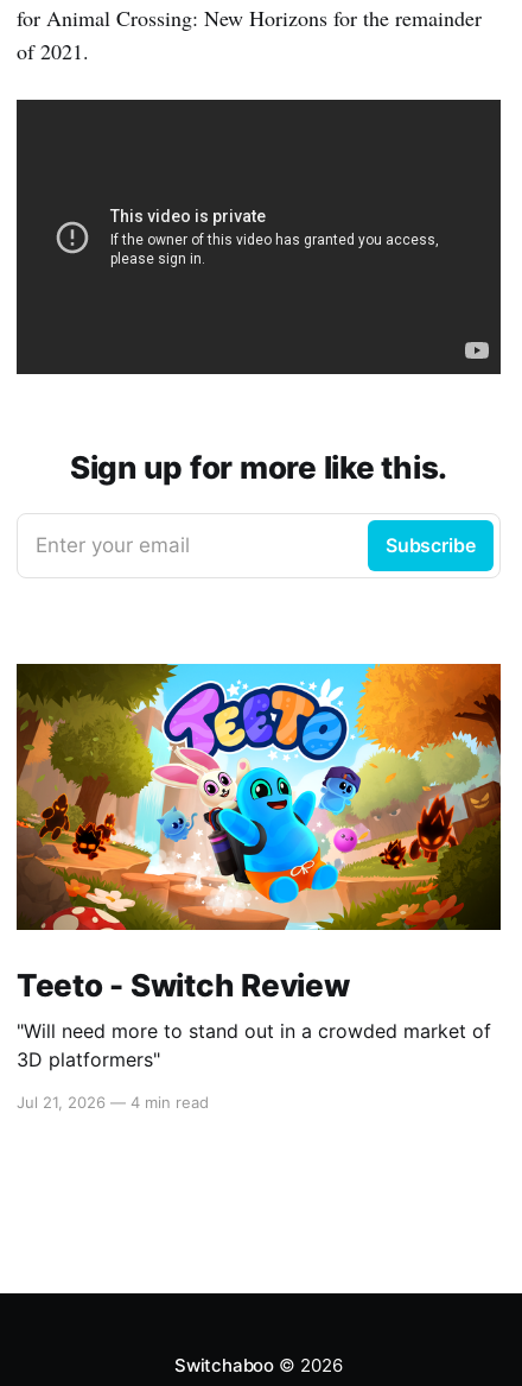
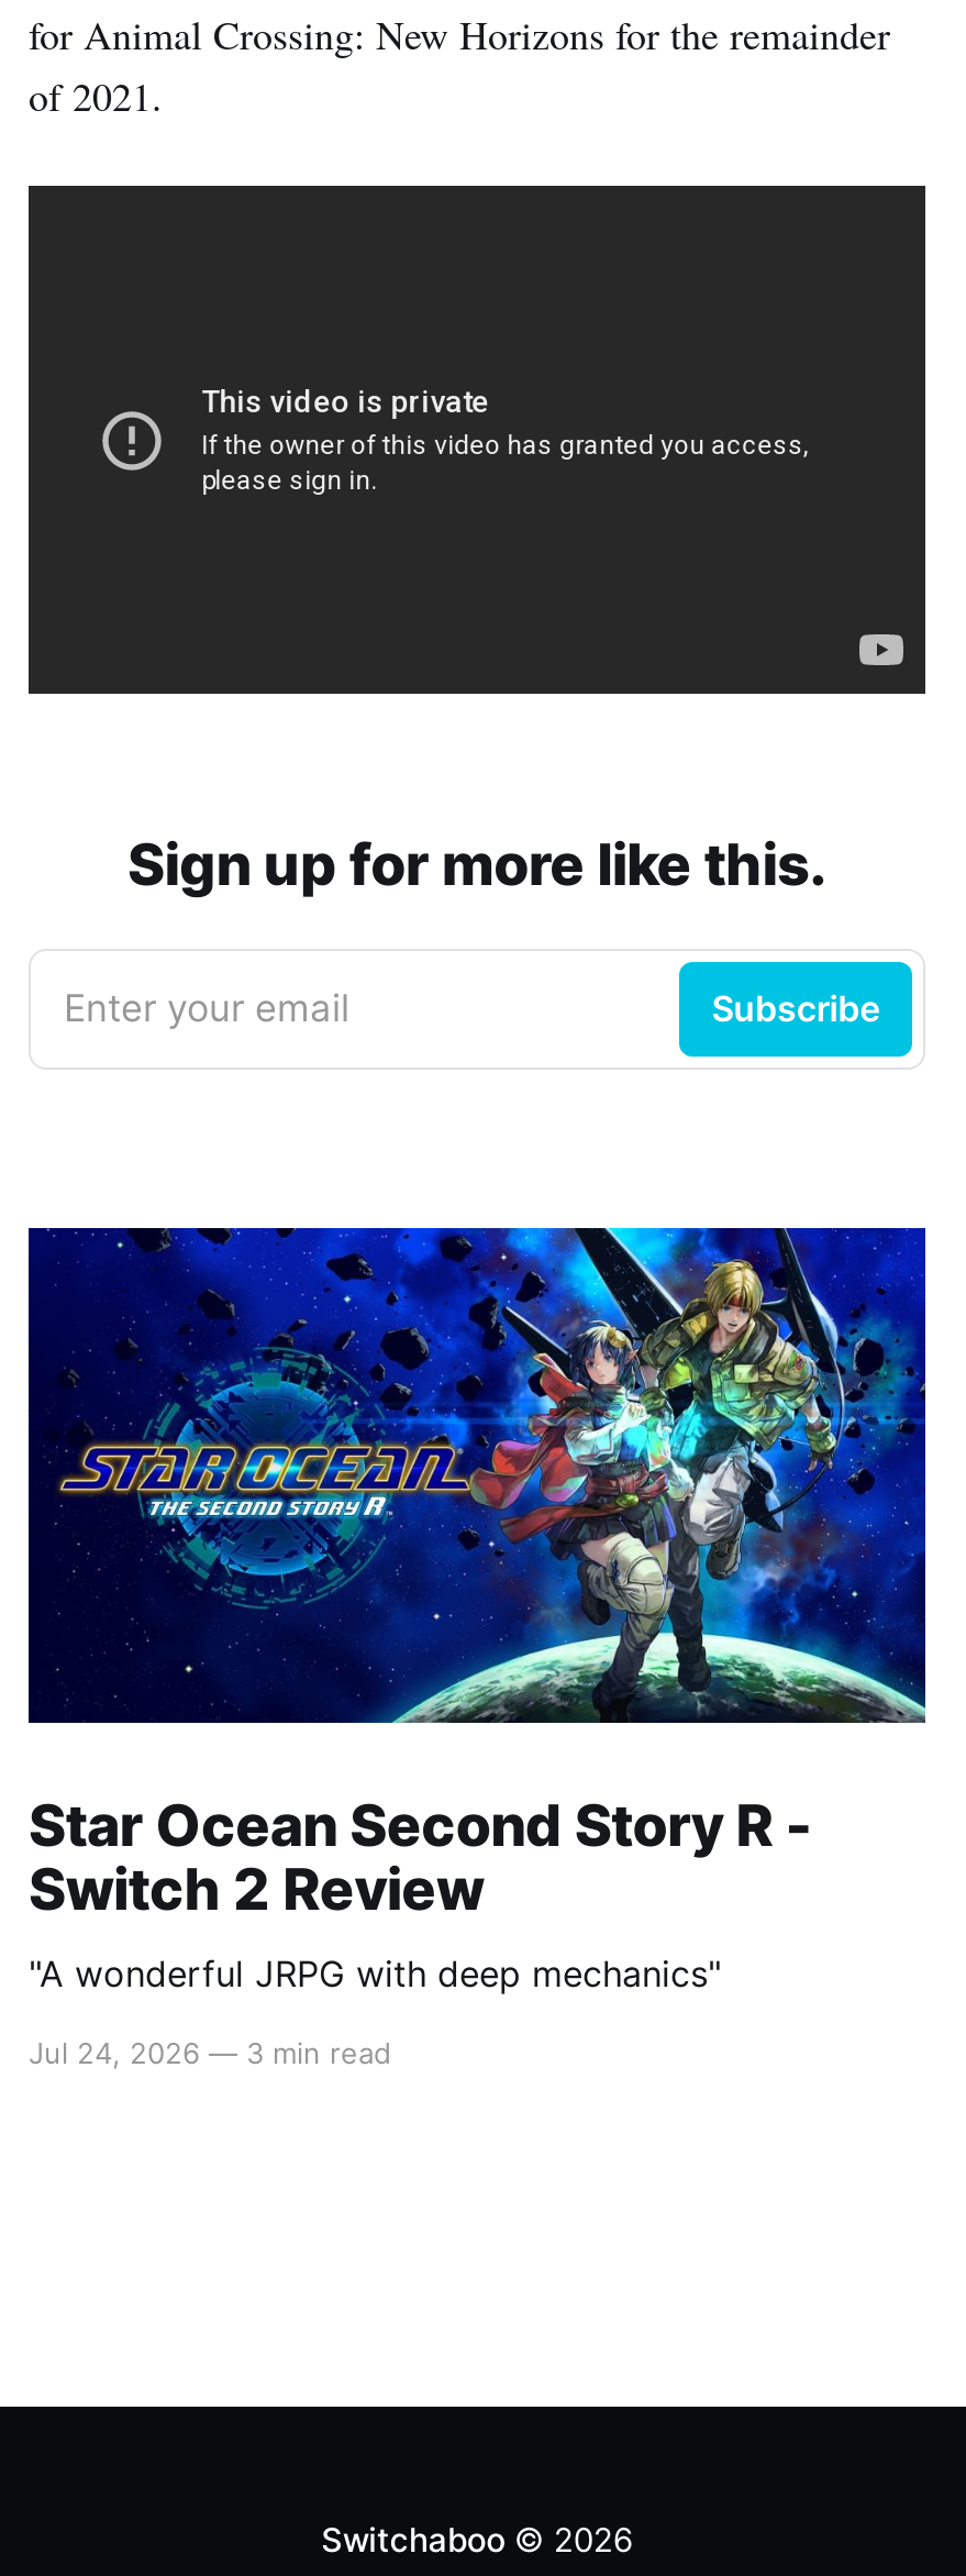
[15,663,502,1071] [image] | Teeto - Switch Review | "Will need more to stand out in a crowded market of | 3D platformers" -> [26,1225,928,1995] [image] | Star Ocean Second Story R - | Switch 2 Review | "A wonderful JRPG with deep mechanics"
[17,1093,209,1112] Jul 21, 2026 — 4 min read -> [29,2034,391,2069] Jul 24, 2026 — 3 min read

